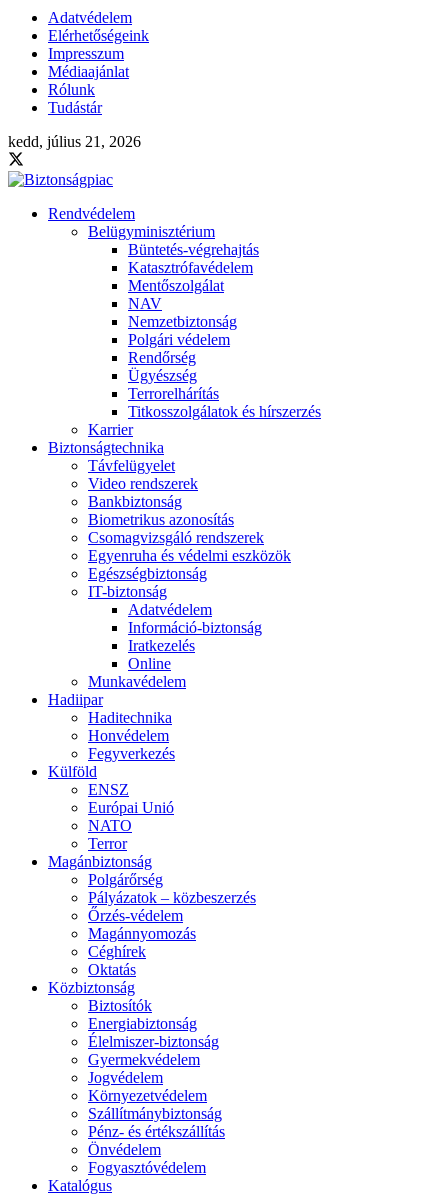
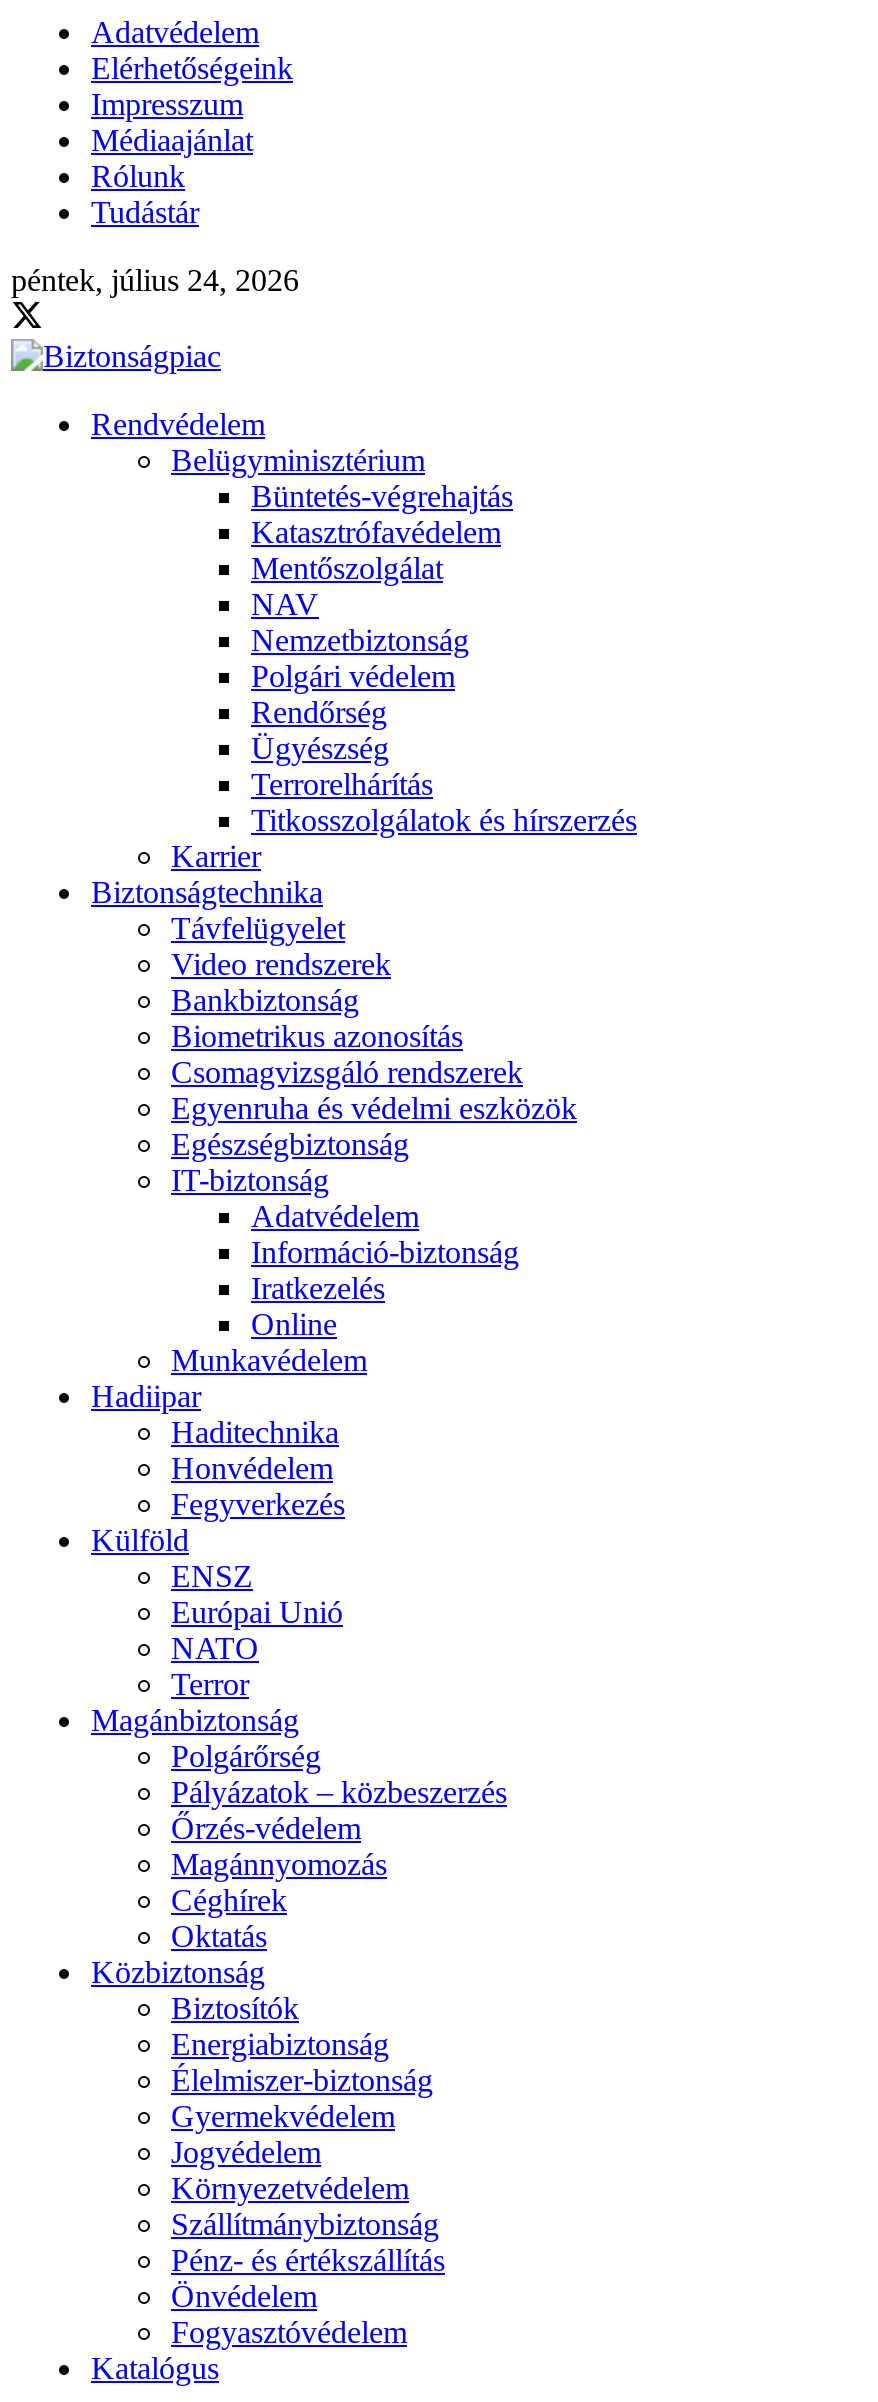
[8,133,141,150] kedd, július 21, 2026 -> [11,263,299,297] péntek, július 24, 2026

